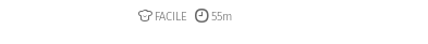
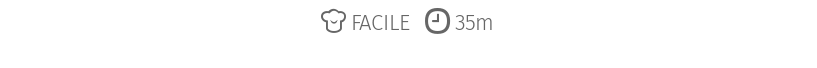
[154,9,231,23] FACILE 55m -> [351,11,493,37] FACILE 35m

